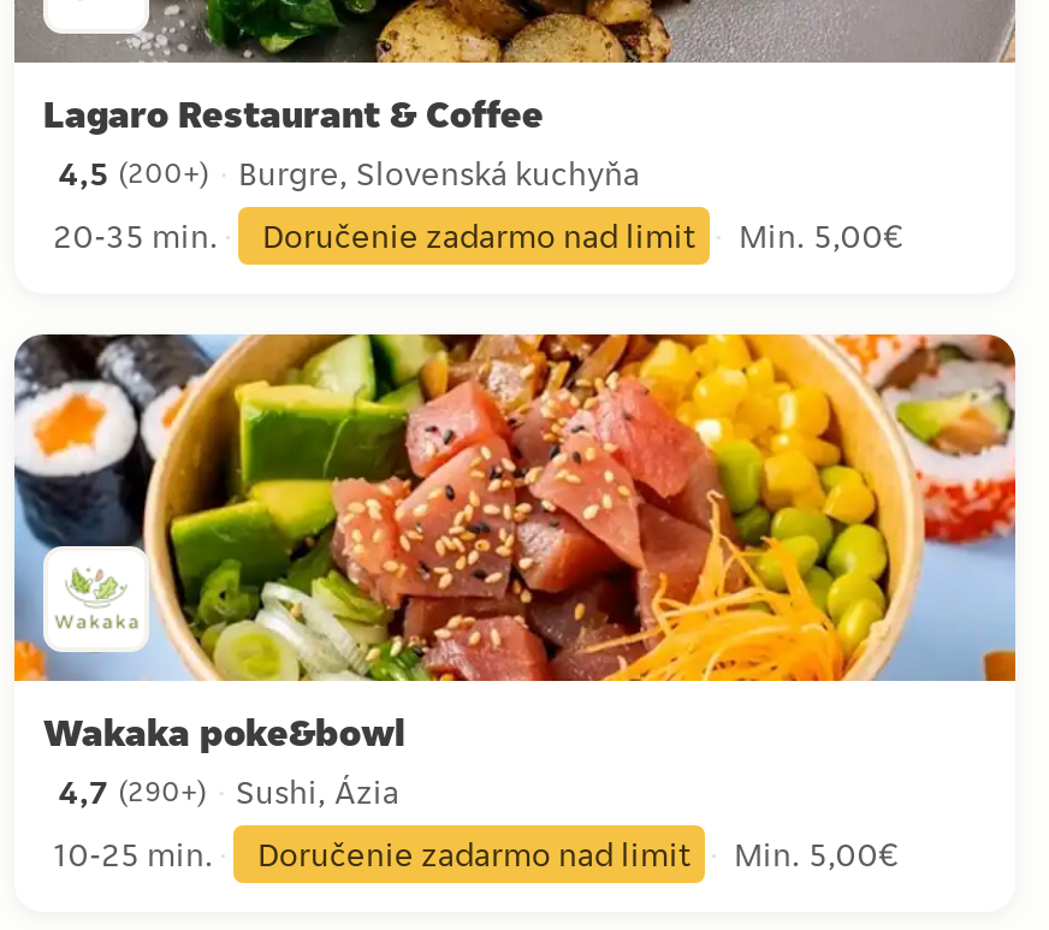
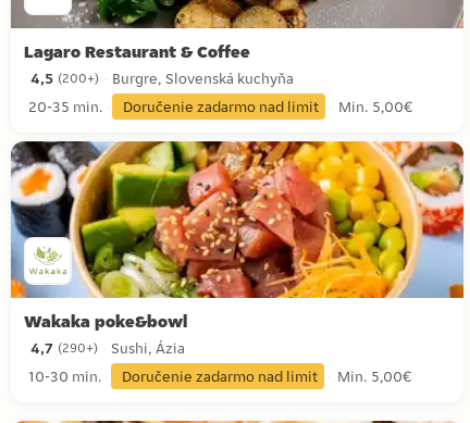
[53,833,900,876] 10-25 min. Doručenie zadarmo nad limit Min. 5,00€ -> [28,366,412,386] 10-30 min. Doručenie zadarmo nad limit Min. 5,00€

